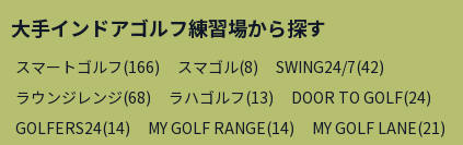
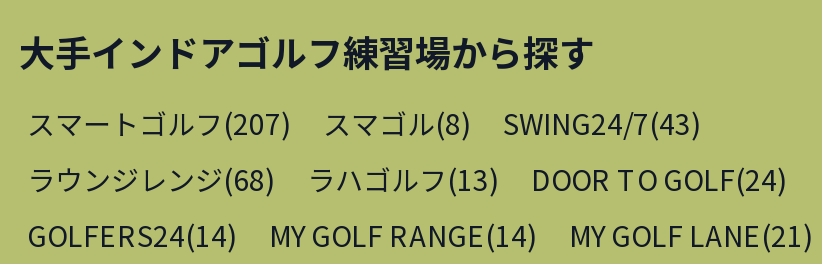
[15,55,160,77] スマートゴルフ(166) -> [27,103,291,143] スマートゴルフ(207)
[276,55,384,77] SWING24/7(42) -> [503,103,701,143] SWING24/7(43)

